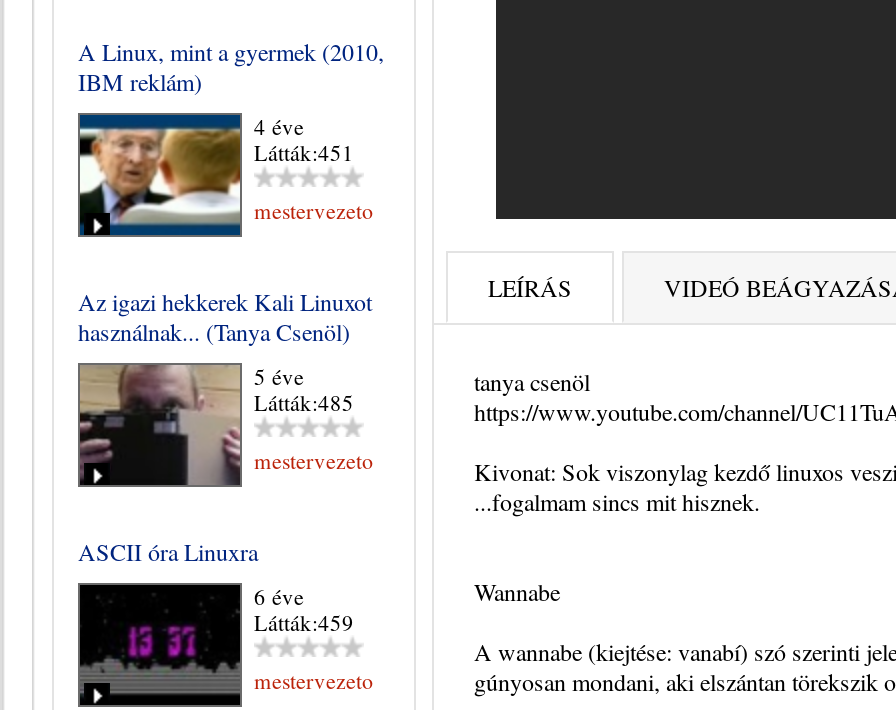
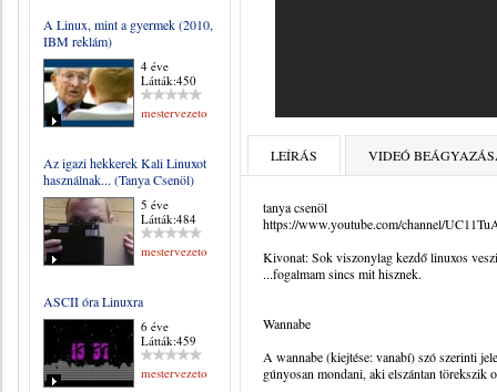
[254,137,354,167] Látták:451 -> [141,72,196,89] Látták:450
[254,387,354,417] Látták:485 -> [141,210,196,227] Látták:484

